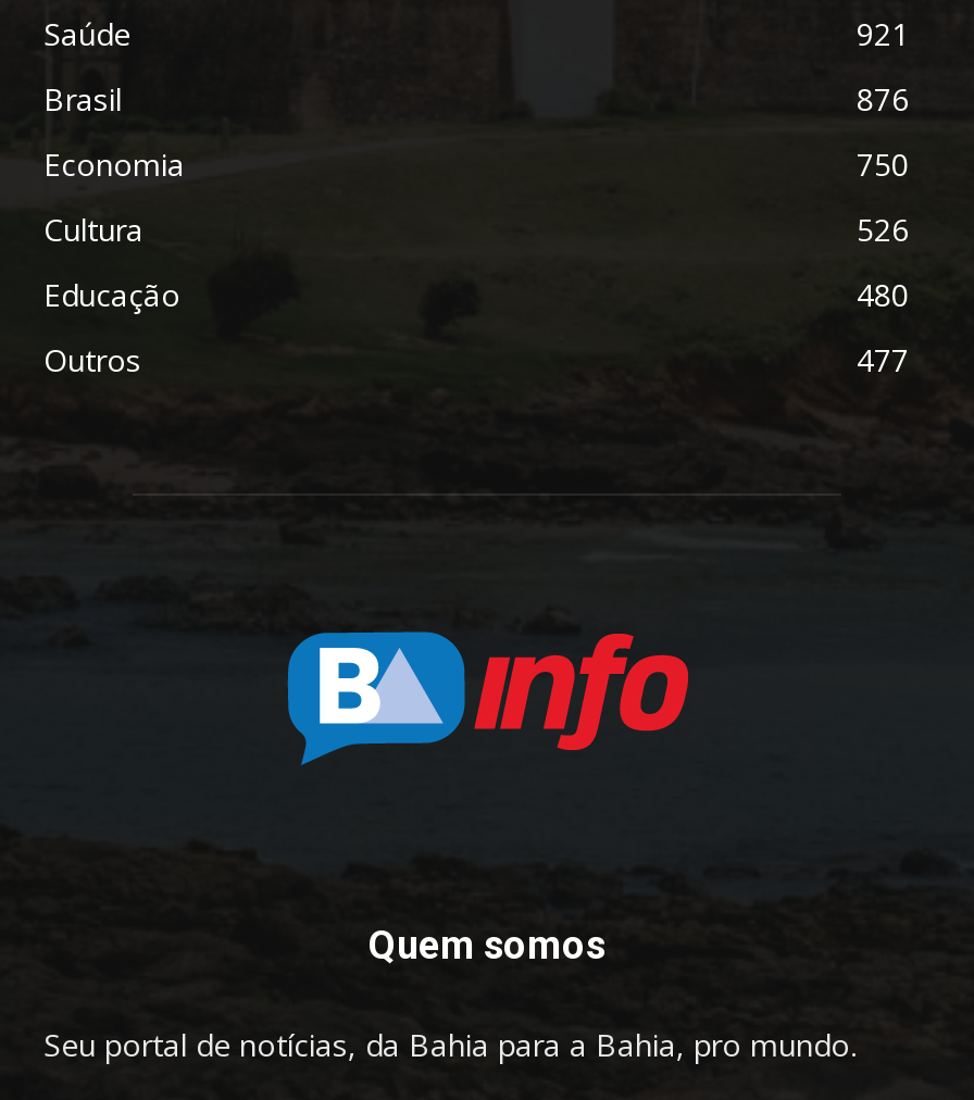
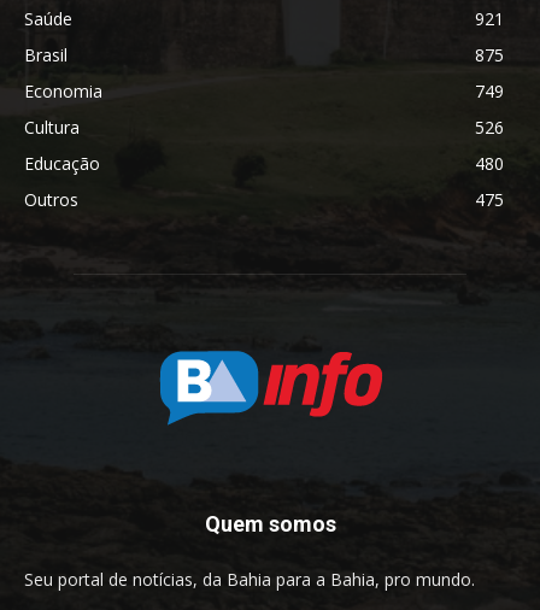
[857,79,909,120] 876 -> [475,44,504,67] 875
[857,144,909,185] 750 -> [475,80,504,103] 749
[857,340,909,381] 477 -> [475,188,504,211] 475

